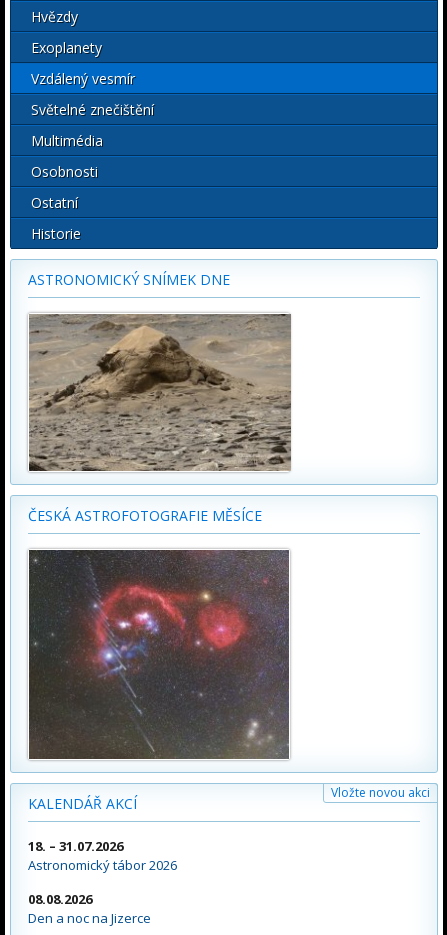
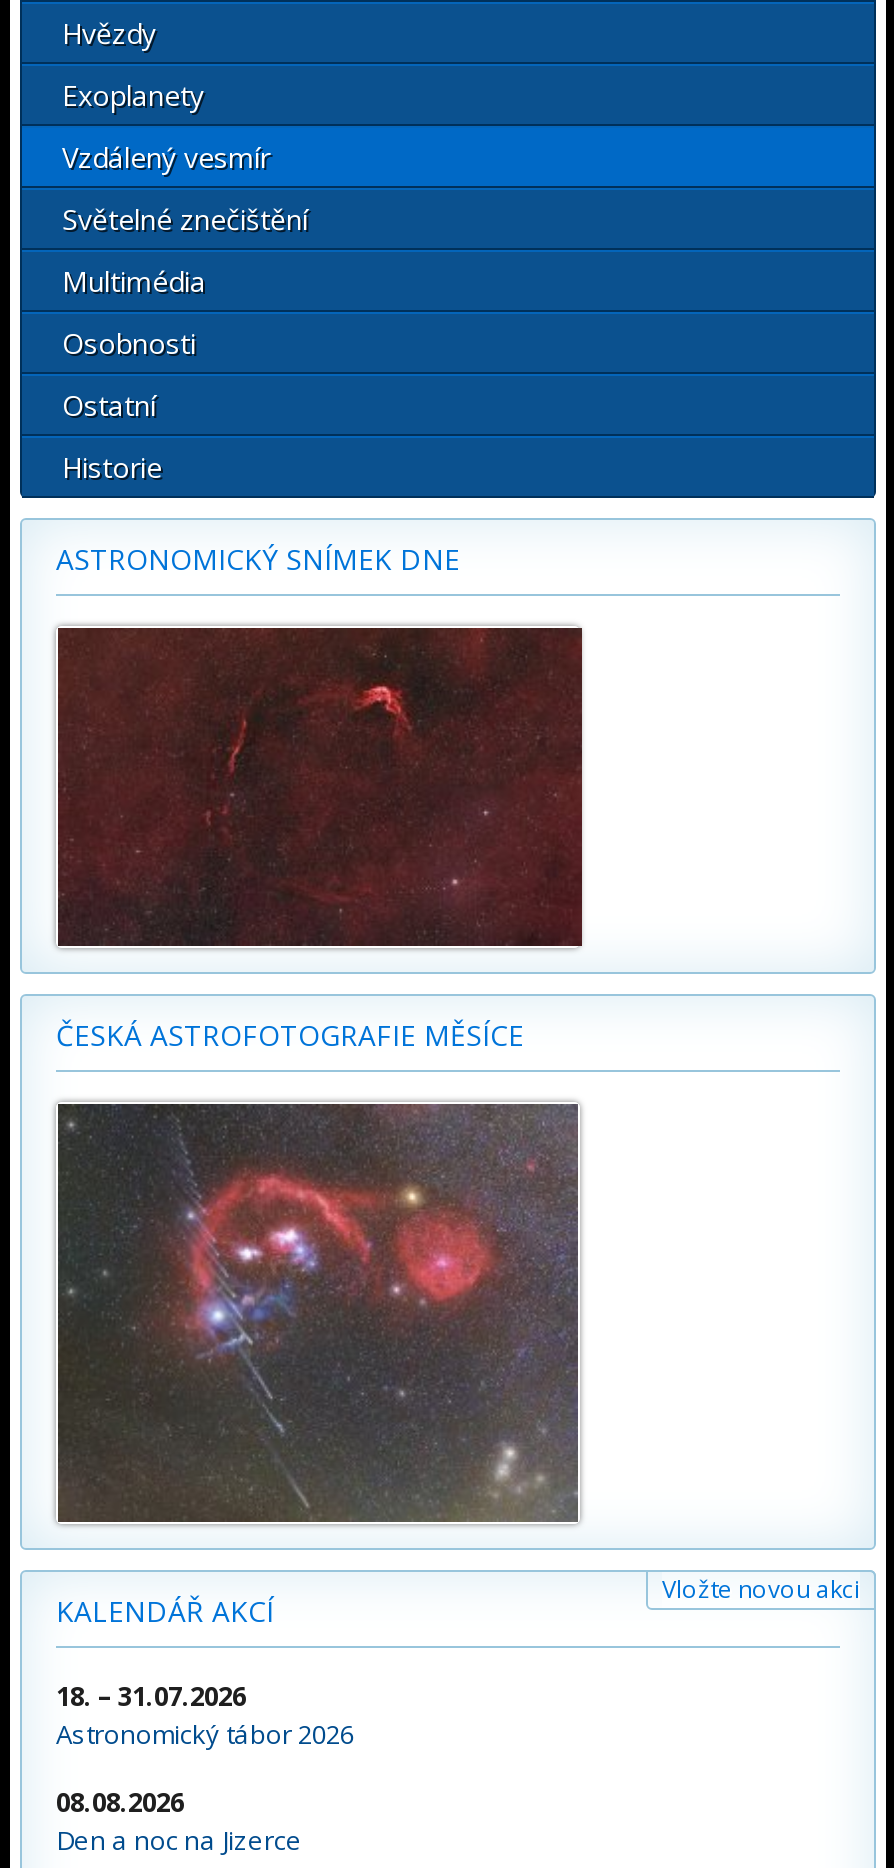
[29,314,291,471] [image] -> [58,628,582,946] [image]

